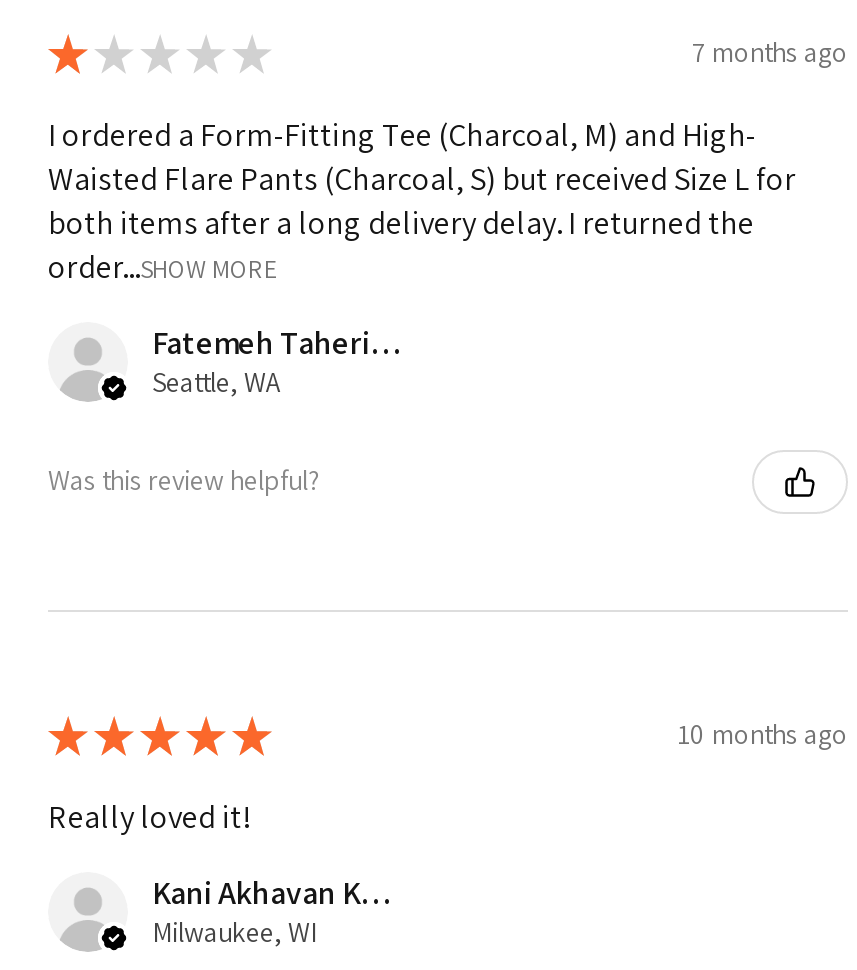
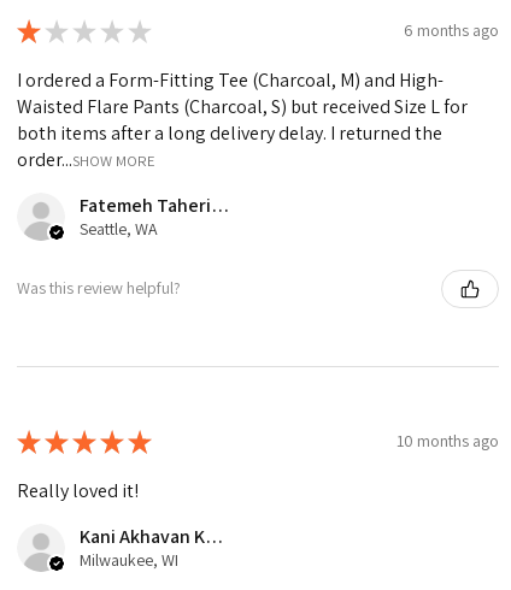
[692,34,848,70] 7 months ago -> [404,19,499,41] 6 months ago

